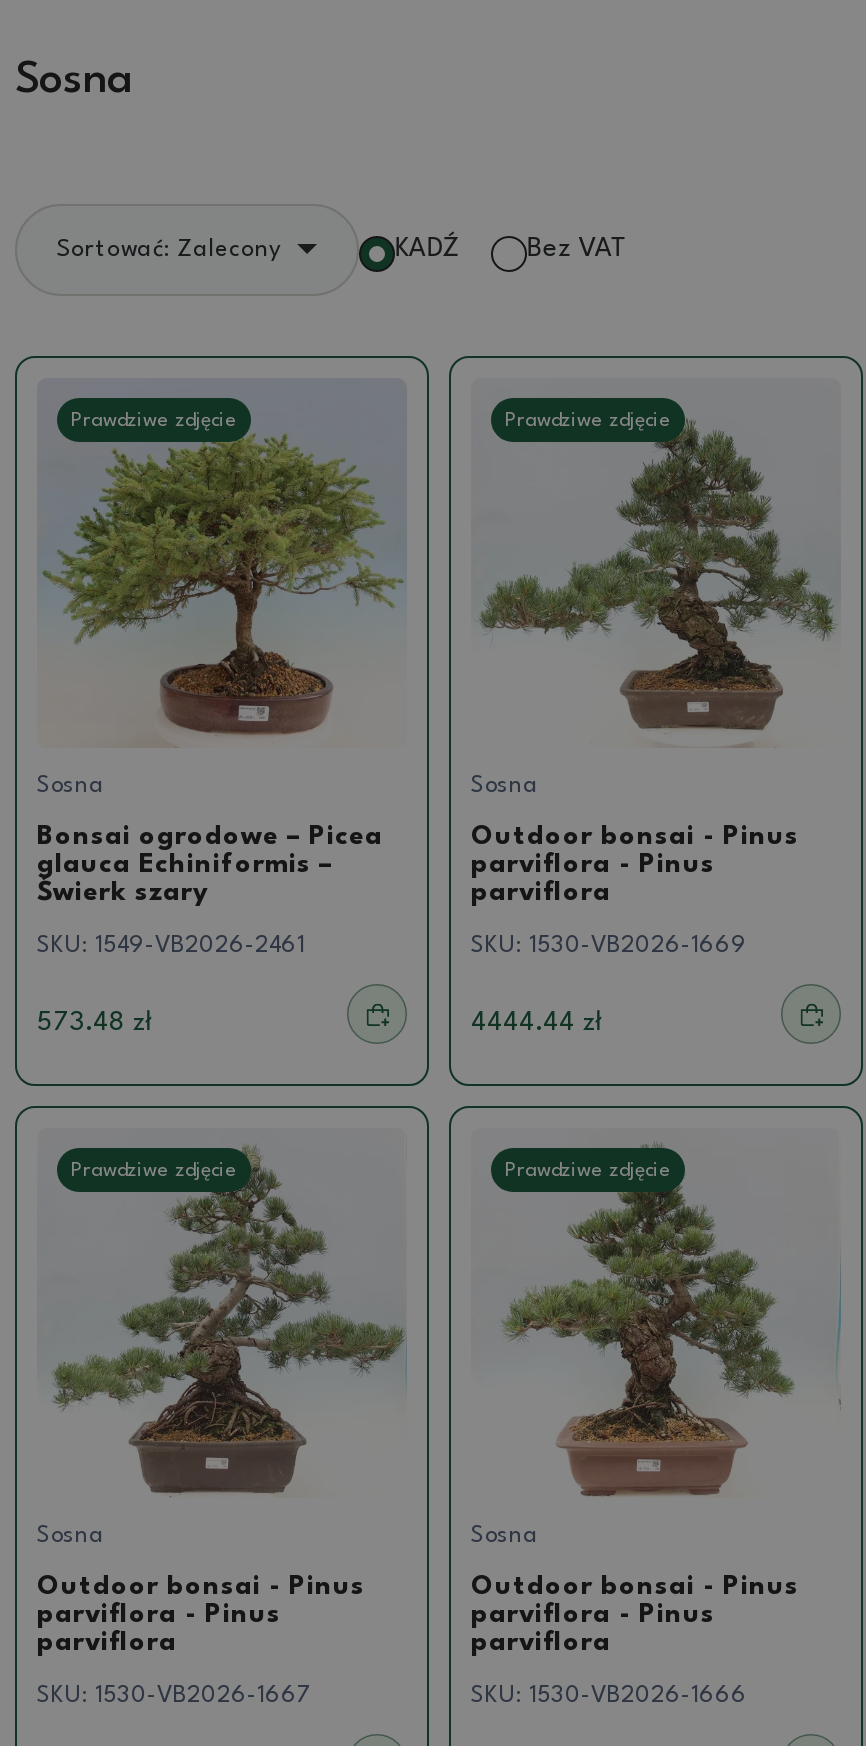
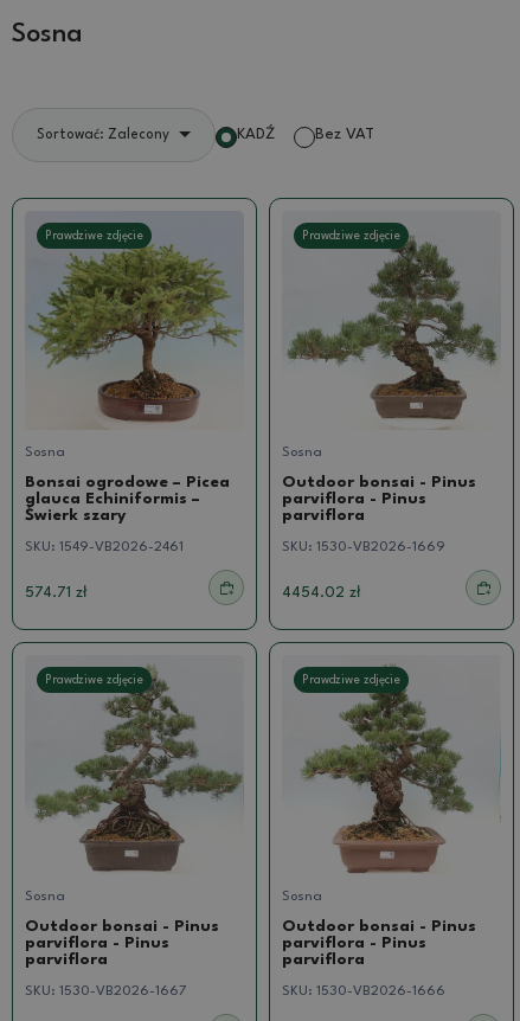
[37,1011,153,1037] 573.48 zł -> [25,585,88,601] 574.71 zł
[471,1011,603,1037] 4444.44 zł -> [282,585,361,601] 4454.02 zł

